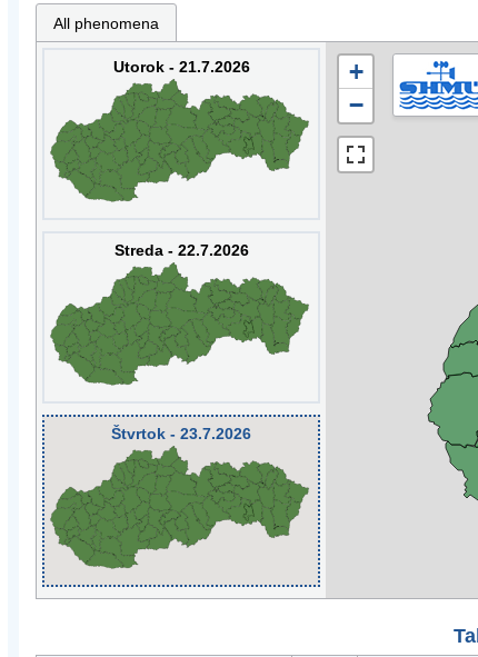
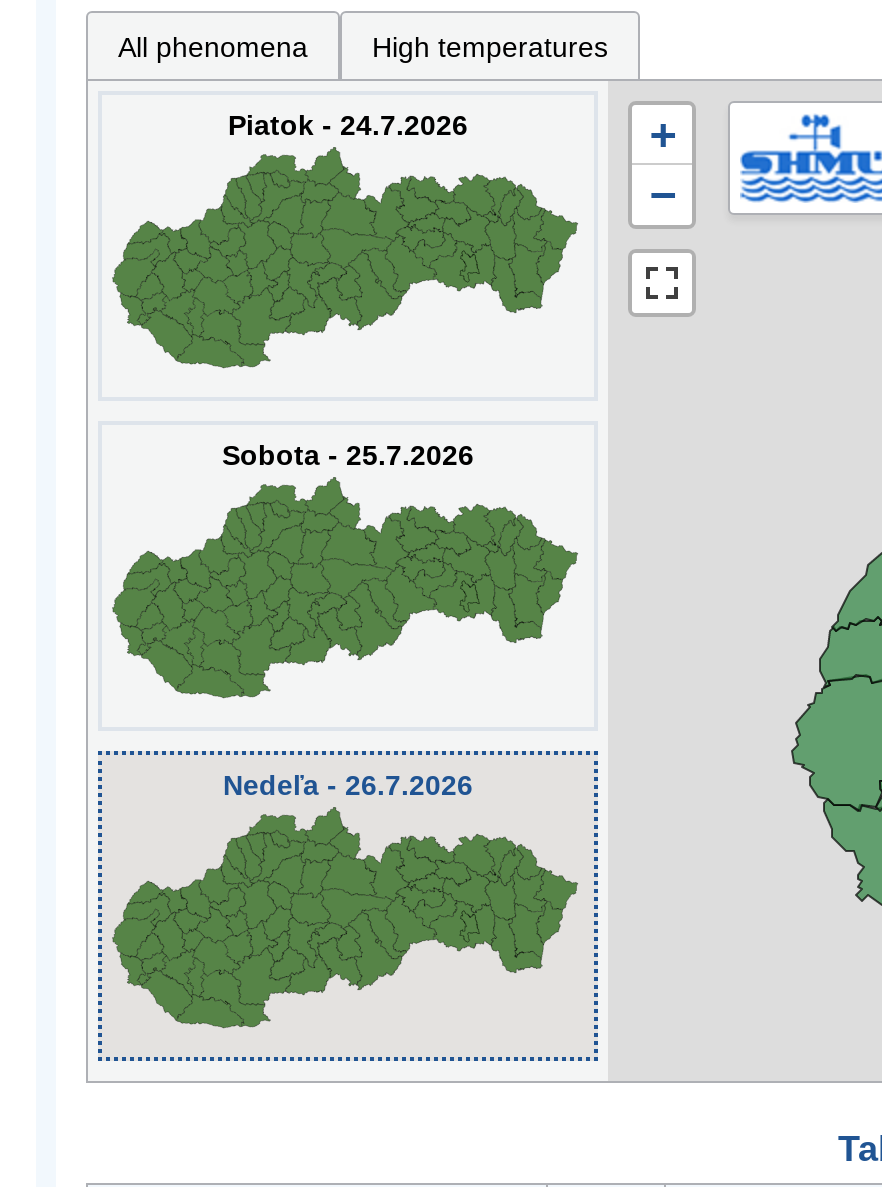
[113,58,250,76] Utorok - 21.7.2026 -> [228,31,608,141] High temperatures | Piatok - 24.7.2026
[114,241,248,259] Streda - 22.7.2026 -> [222,439,474,471] Sobota - 25.7.2026
[111,425,251,442] Štvrtok - 23.7.2026 -> [223,769,473,801] Nedeľa - 26.7.2026

